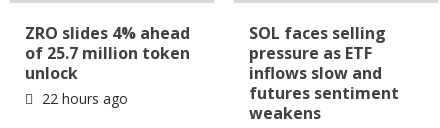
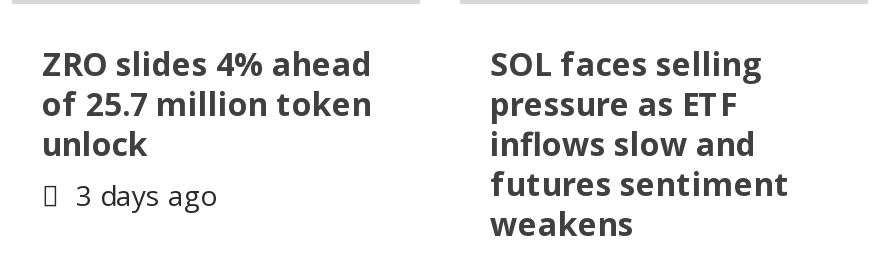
[38,89,128,108] 22 hours ago -> [68,177,218,215] 3 days ago

